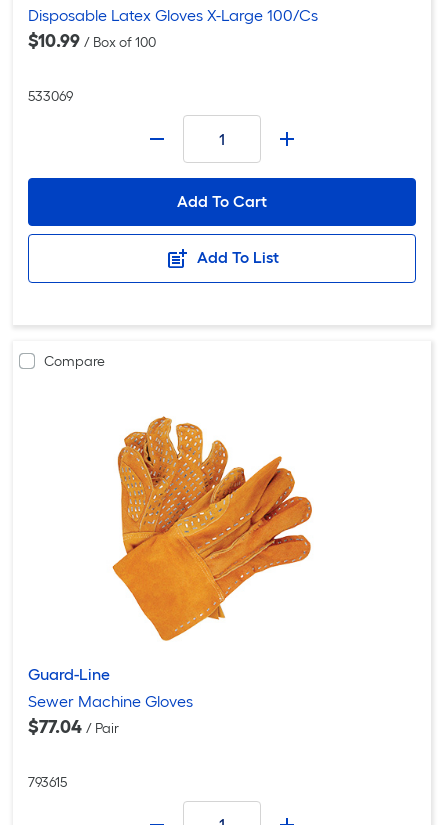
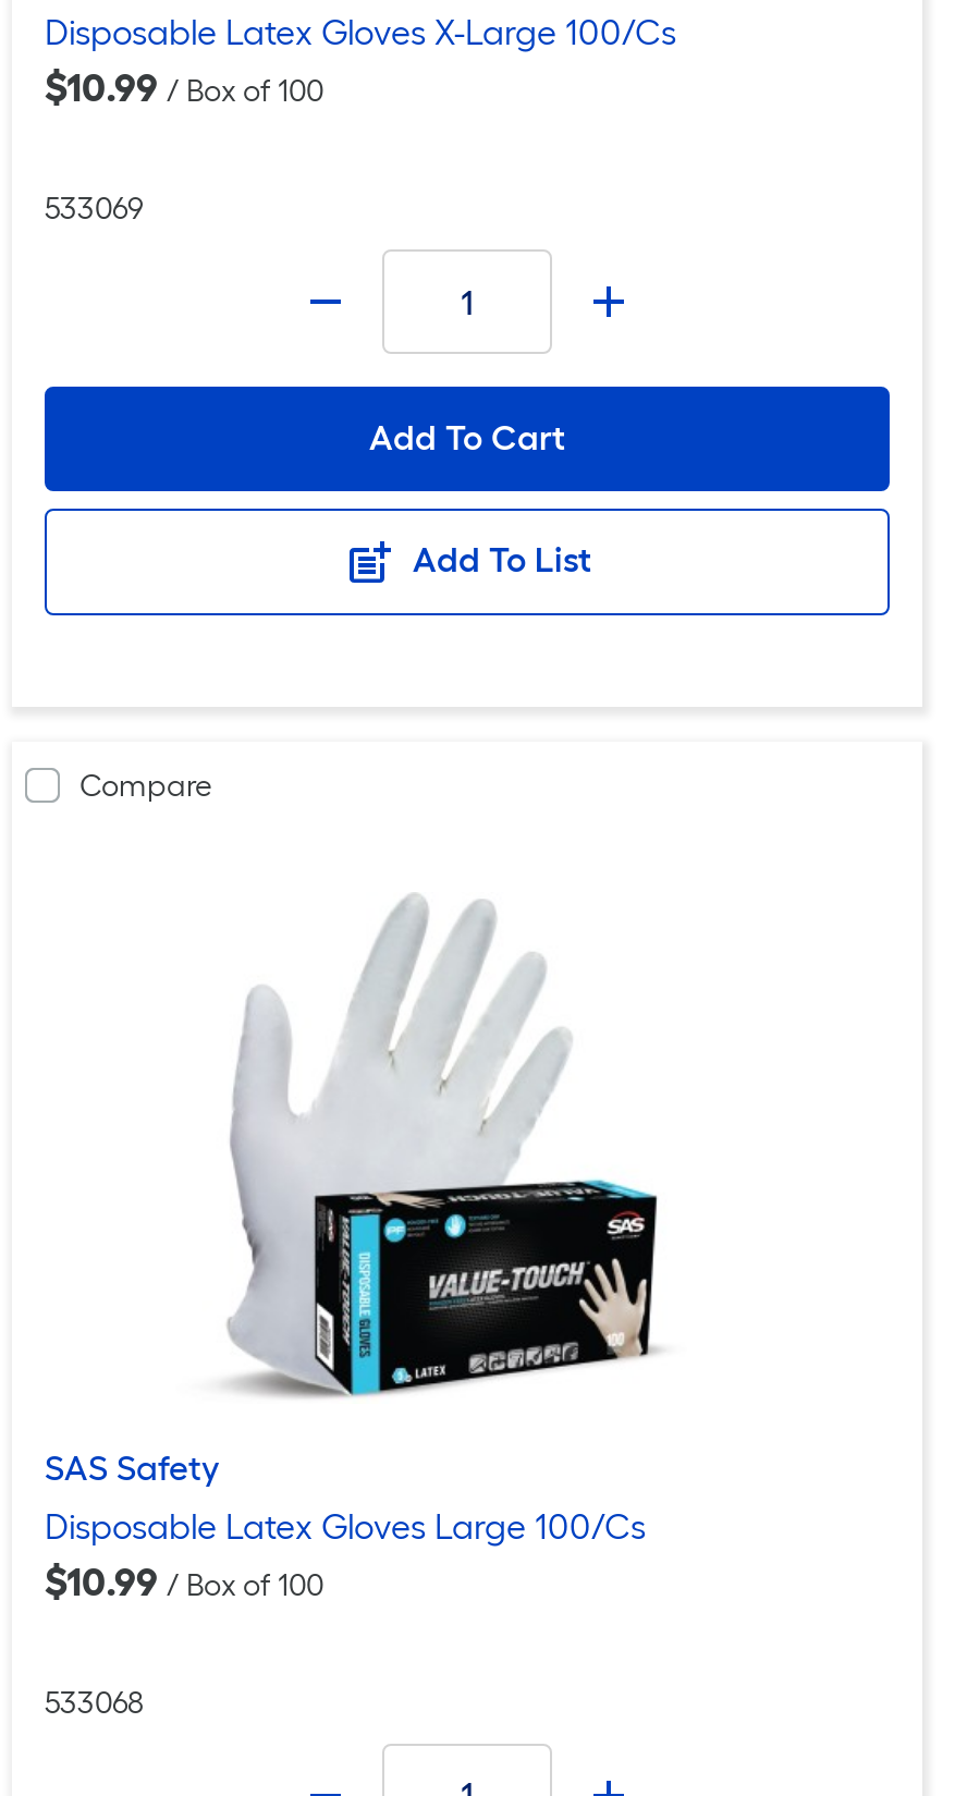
[28,412,313,738] [image] | Guard-Line | Sewer Machine Gloves | $77.04 / Pair -> [45,894,663,1606] [image] | SAS Safety | Disposable Latex Gloves Large 100/Cs | $10.99 / Box of 100
[28,774,67,791] 793615 -> [45,1684,143,1722] 533068

